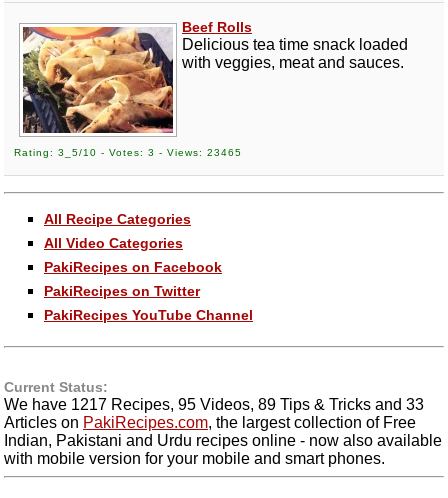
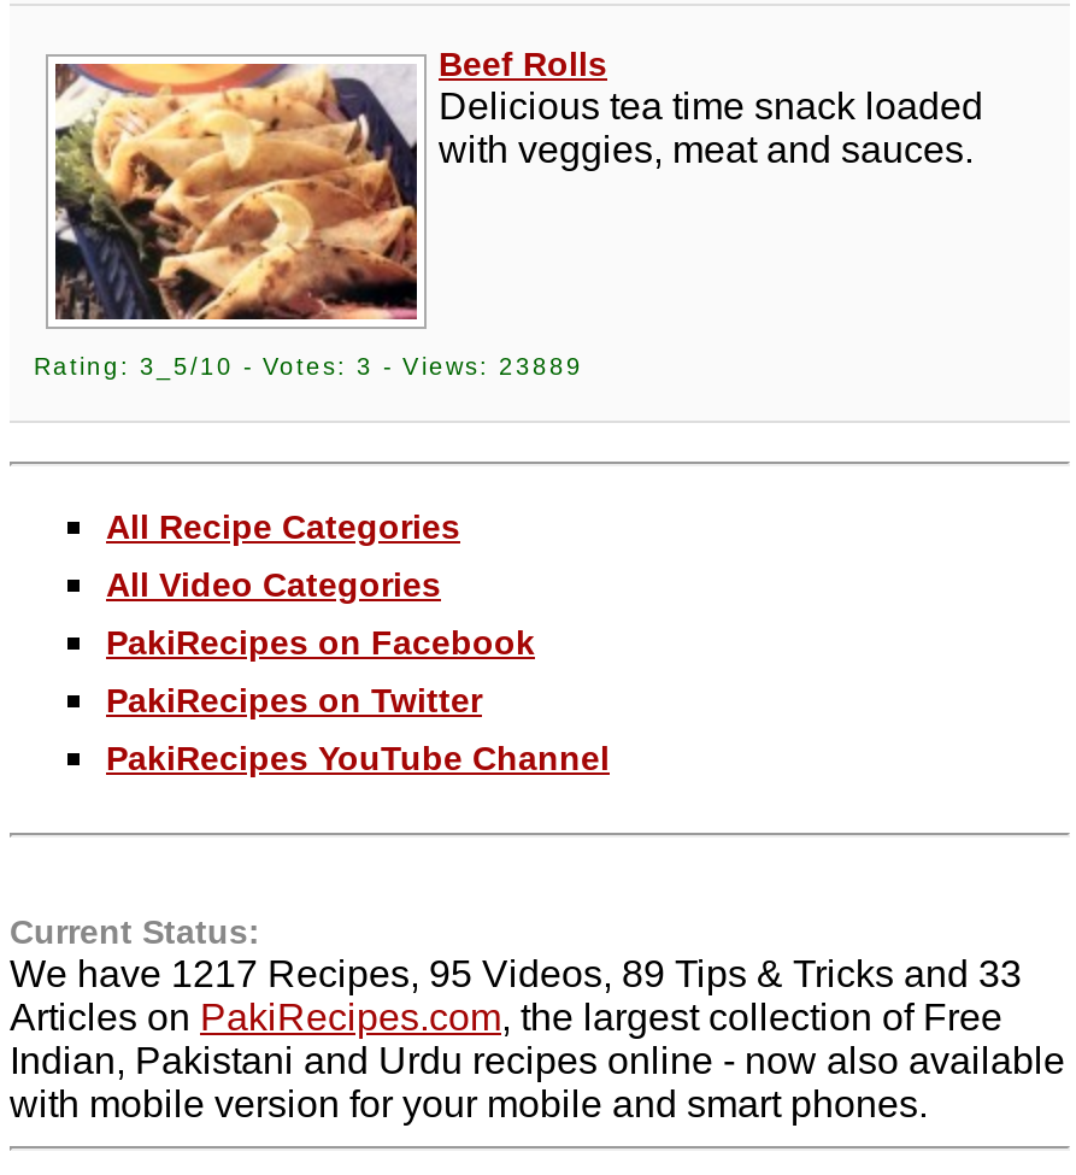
[14,147,242,158] Rating: 3_5/10 - Votes: 3 - Views: 23465 -> [34,353,583,380] Rating: 3_5/10 - Votes: 3 - Views: 23889

